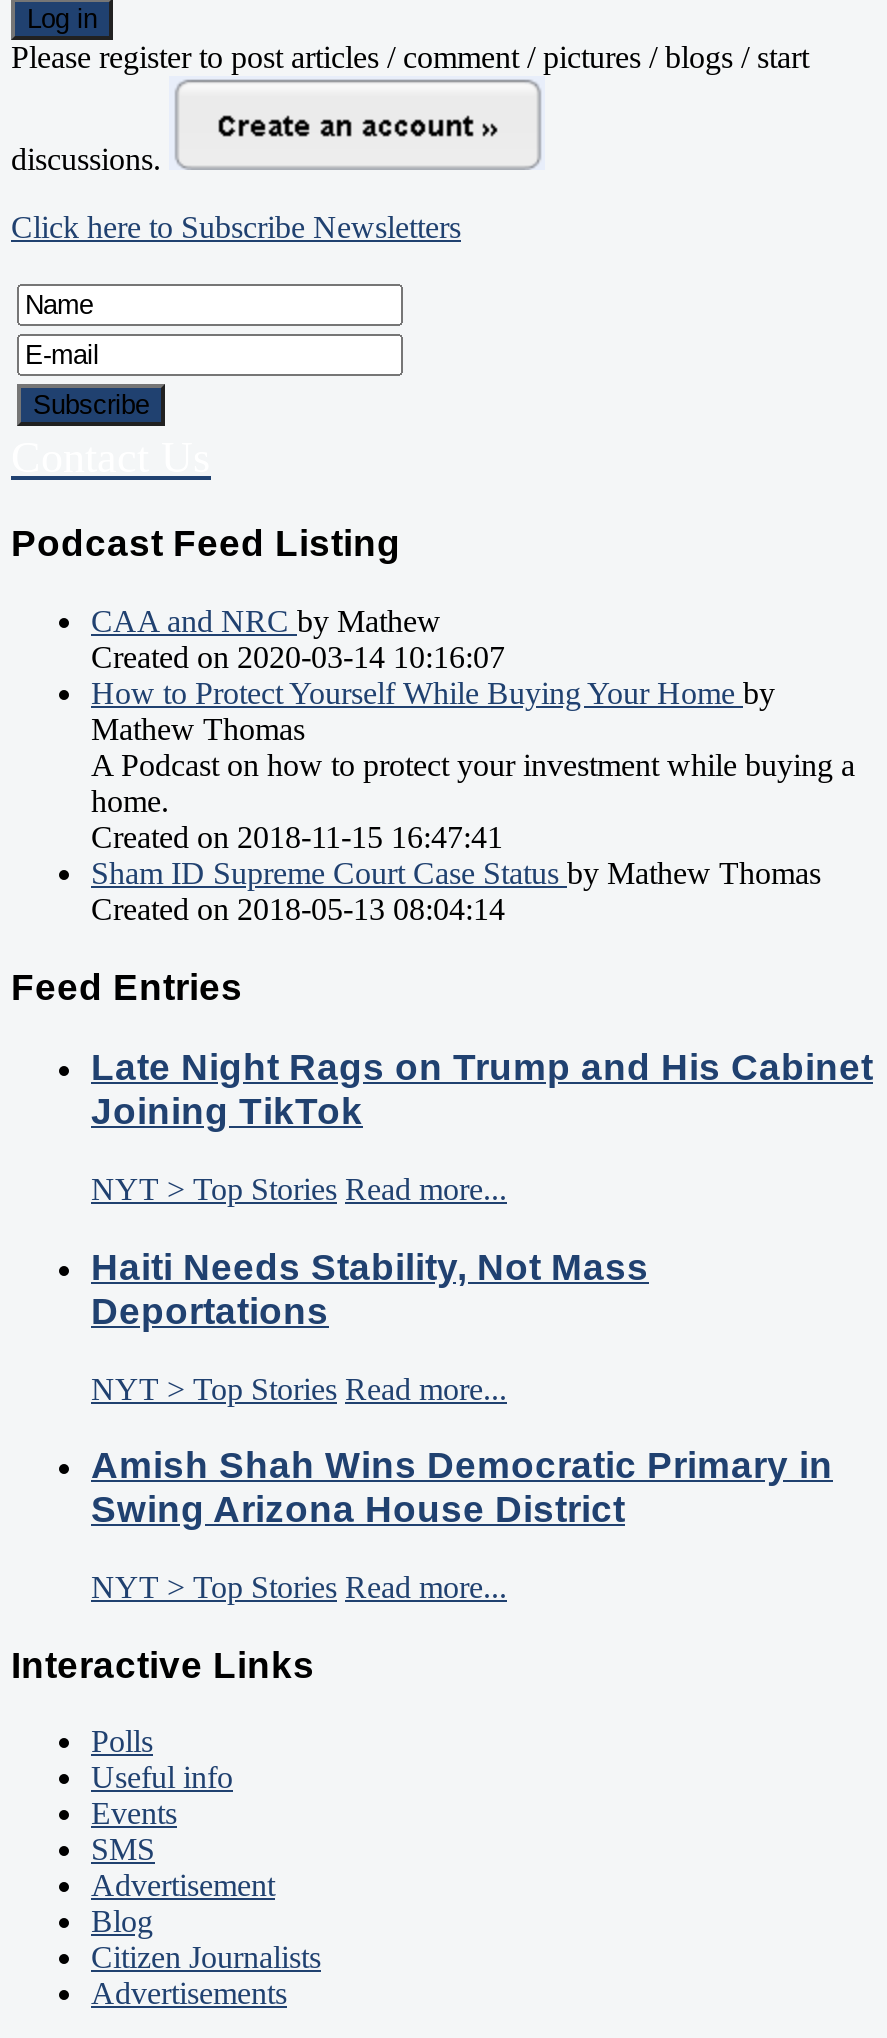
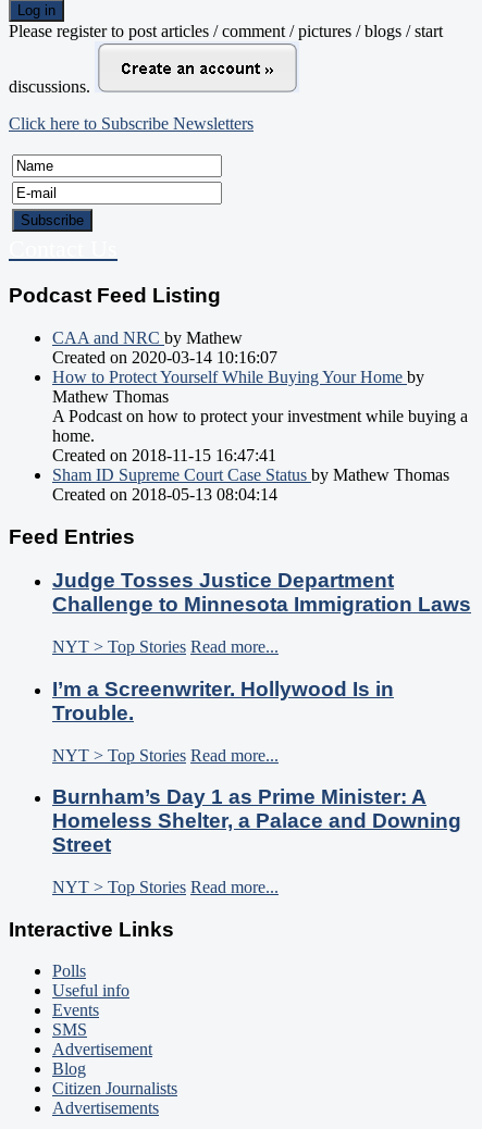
[91,1047,873,1133] Late Night Rags on Trump and His Cabinet | Joining TikTok -> [52,569,471,616] Judge Tosses Justice Department | Challenge to Minnesota Immigration Laws
[91,1246,649,1332] Haiti Needs Stability, Not Mass | Deportations -> [52,677,394,724] I’m a Screenwriter. Hollywood Is in | Trouble.
[91,1444,833,1530] Amish Shah Wins Democratic Primary in | Swing Arizona House District -> [52,786,461,856] Burnham’s Day 1 as Prime Minister: A | Homeless Shelter, a Palace and Downing | Street

